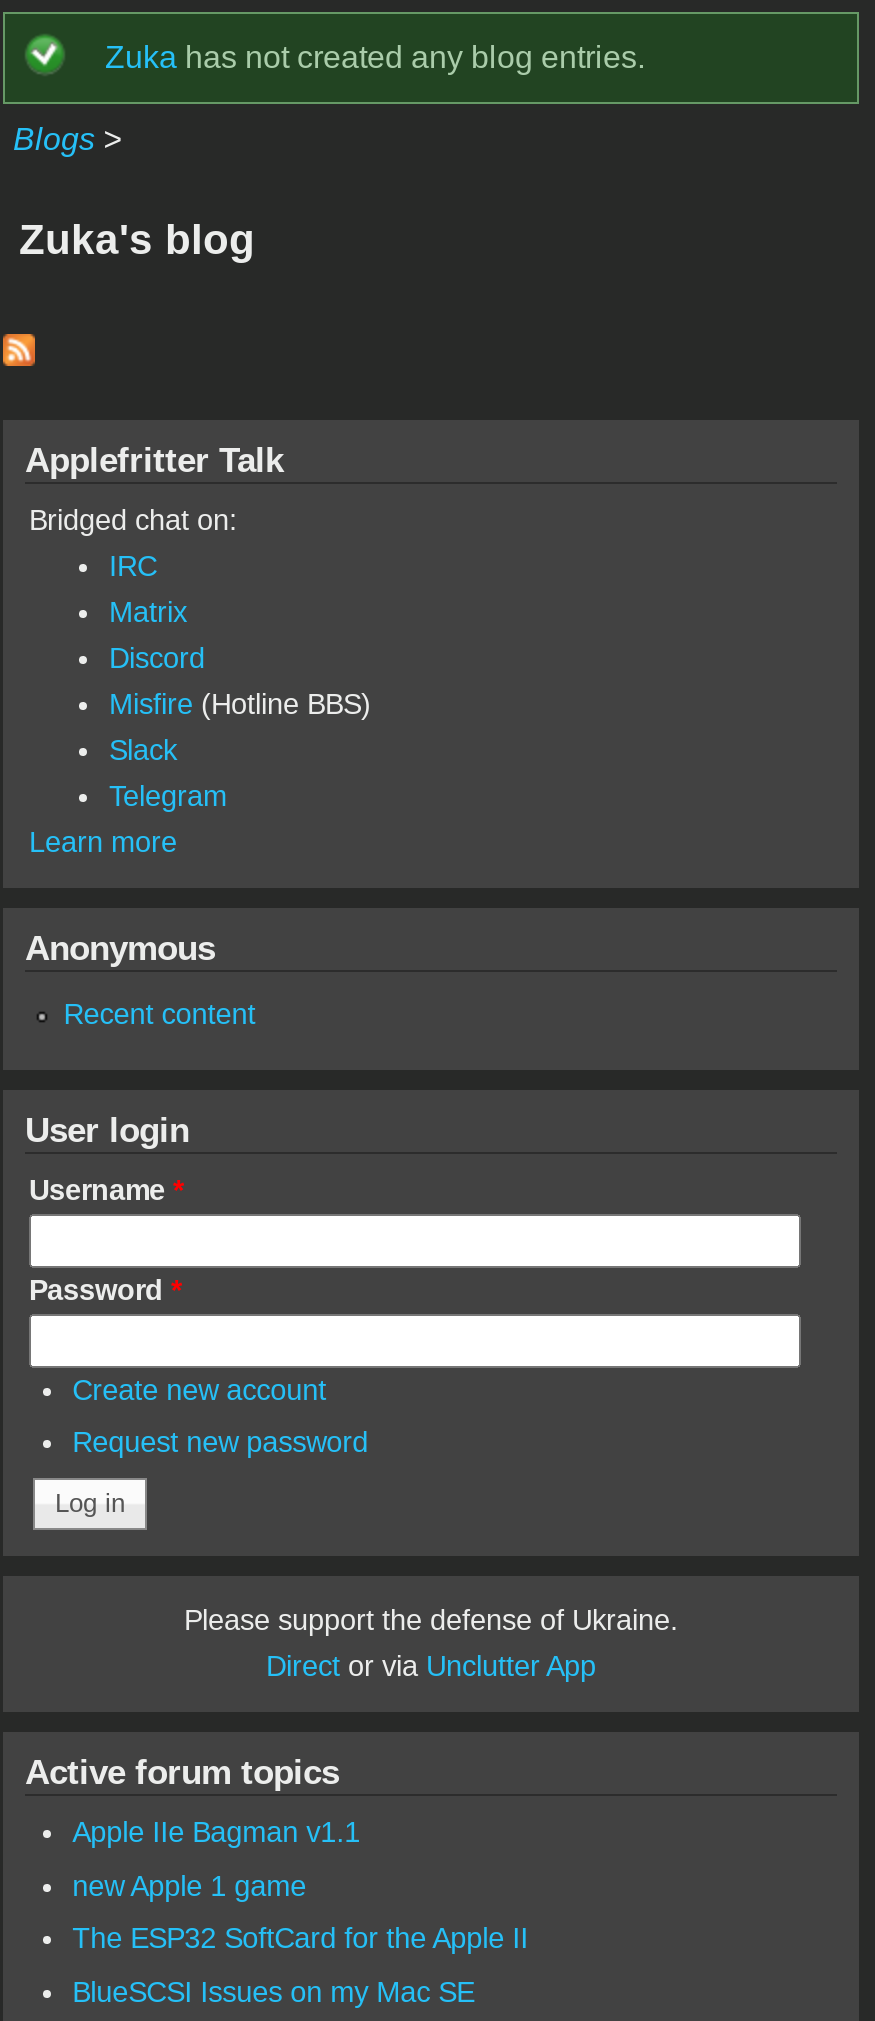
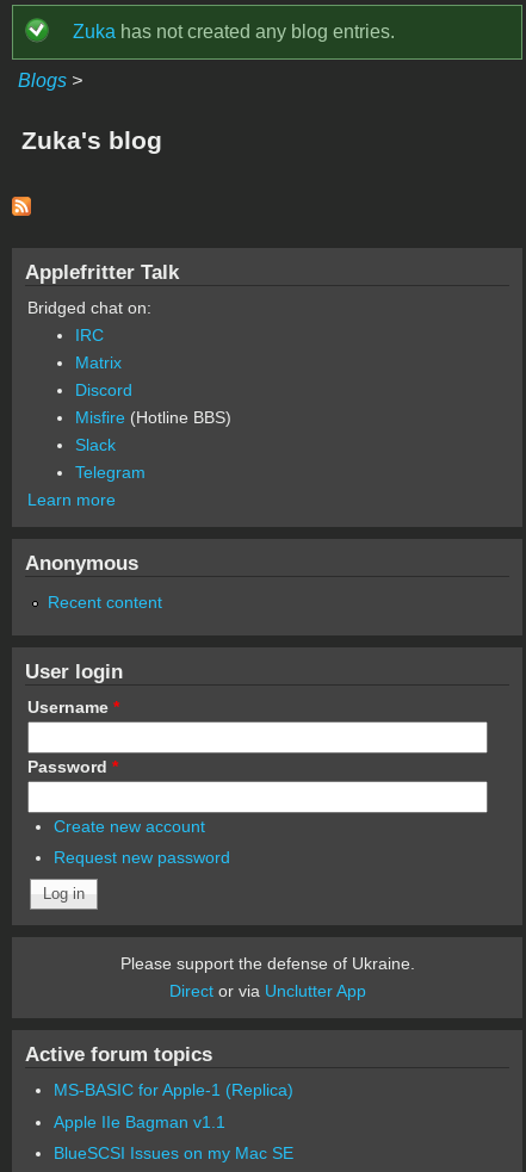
none -> [53,1080,293,1099] MS-BASIC for Apple-1 (Replica)
moved [72,1816,360,1848] -> [53,1112,225,1131]: Apple IIe Bagman v1.1
[72,1869,528,1954] new Apple 1 game | The ESP32 SoftCard for the Apple II -> none

